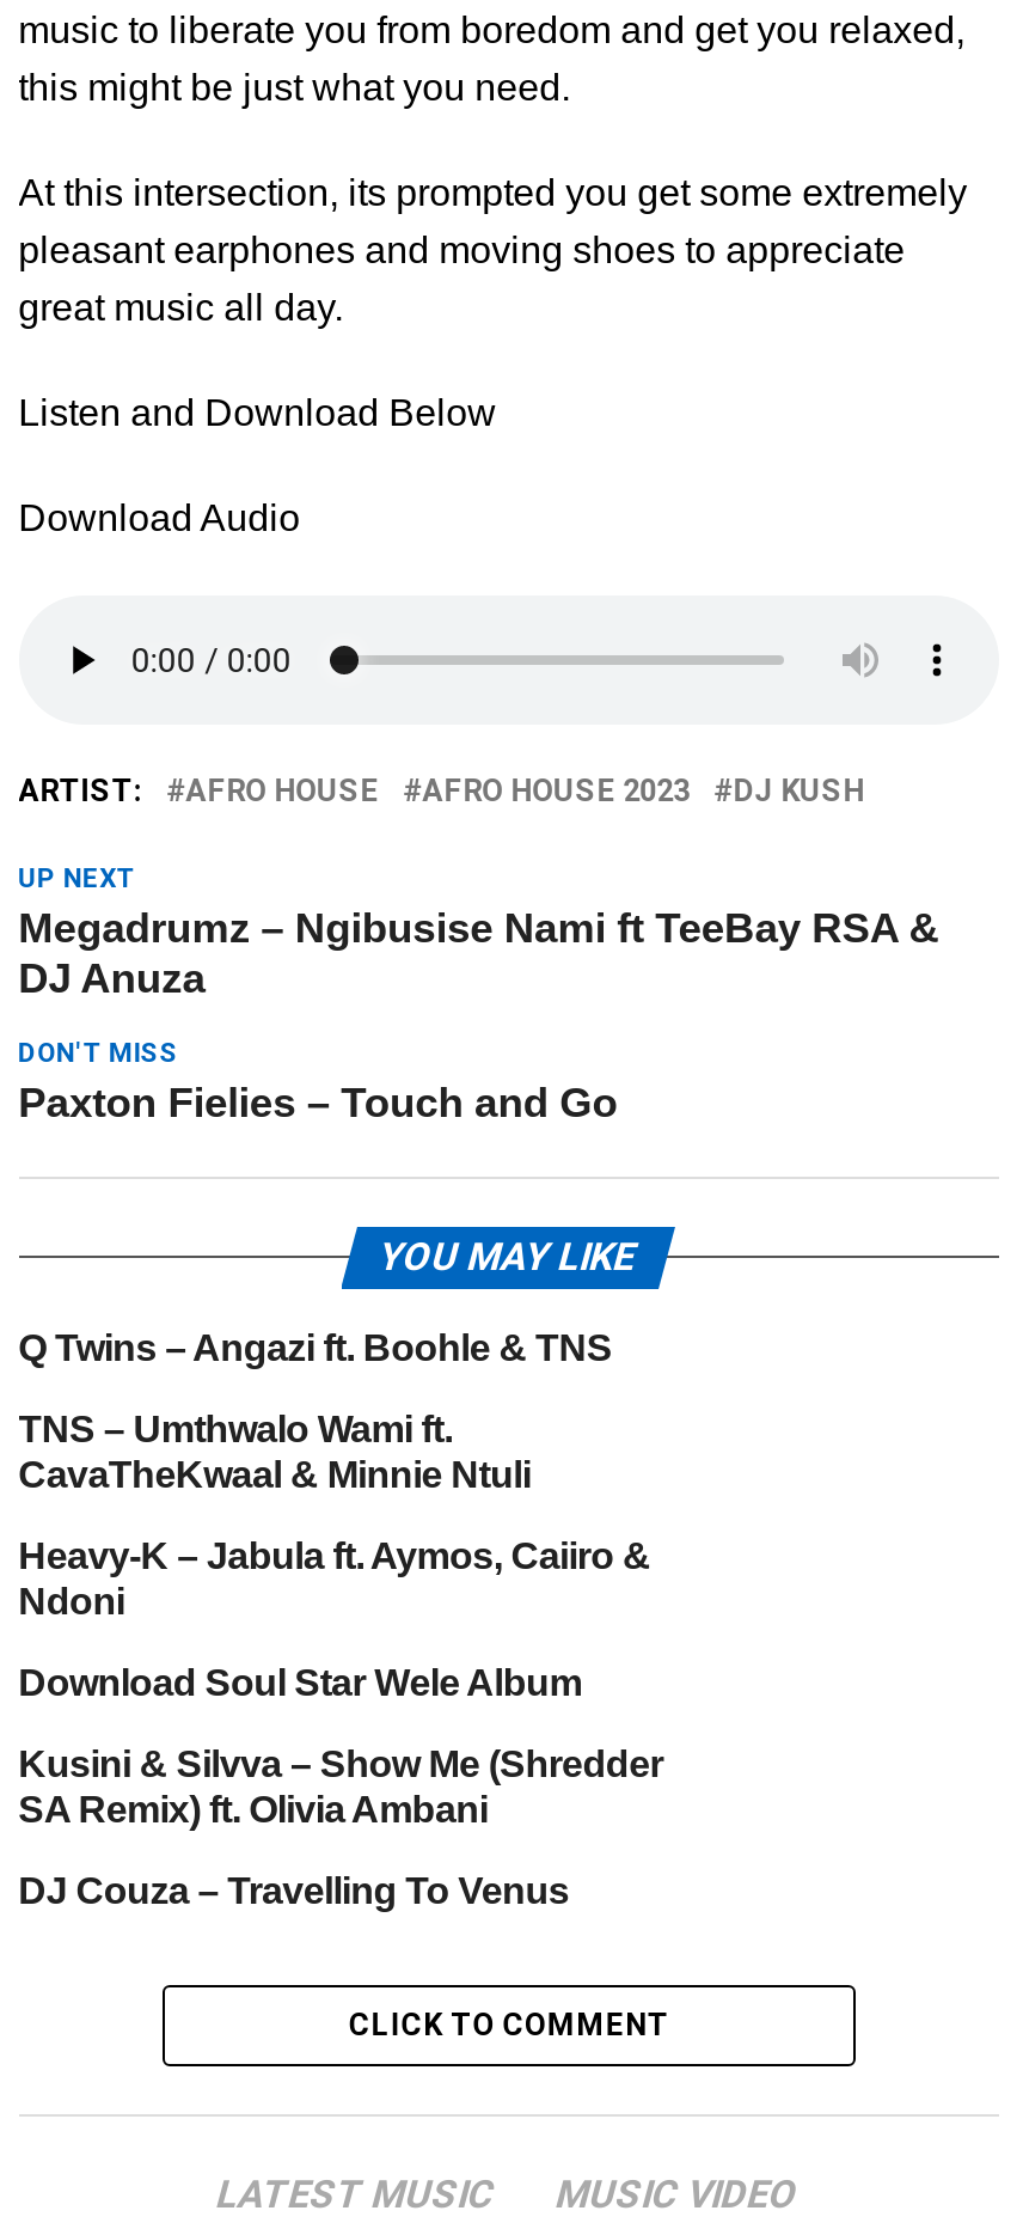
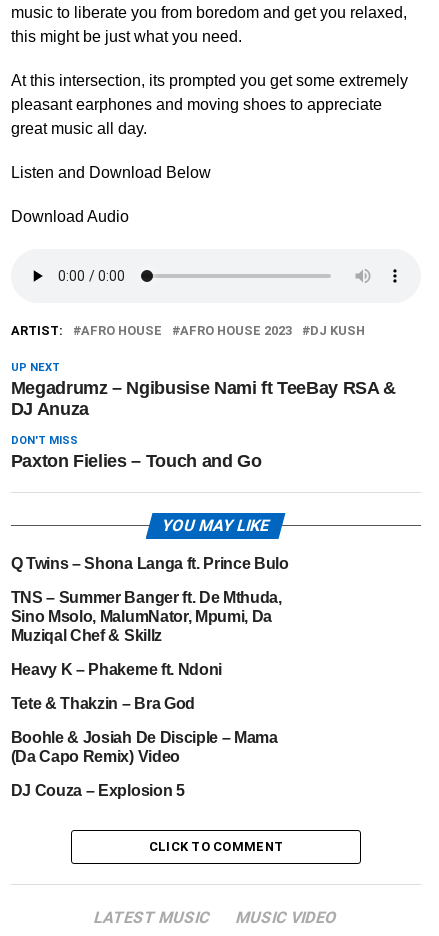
[18,1327,612,1368] Q Twins – Angazi ft. Boohle & TNS -> [11,555,289,572] Q Twins – Shona Langa ft. Prince Bulo
[18,1409,531,1495] TNS – Umthwalo Wami ft. | CavaTheKwaal & Minnie Ntuli -> [11,589,282,644] TNS – Summer Banger ft. De Mthuda, | Sino Msolo, MalumNator, Mpumi, Da | Muziqal Chef & Skillz
[18,1535,650,1622] Heavy-K – Jabula ft. Aymos, Caiiro & | Ndoni -> [11,661,222,678] Heavy K – Phakeme ft. Ndoni
[18,1662,582,1703] Download Soul Star Wele Album -> [11,695,195,712] Tete & Thakzin – Bra God
[18,1743,663,1830] Kusini & Silvva – Show Me (Shredder | SA Remix) ft. Olivia Ambani -> [11,729,278,765] Boohle & Josiah De Disciple – Mama | (Da Capo Remix) Video
[18,1870,569,1911] DJ Couza – Travelling To Venus -> [11,782,185,799] DJ Couza – Explosion 5

